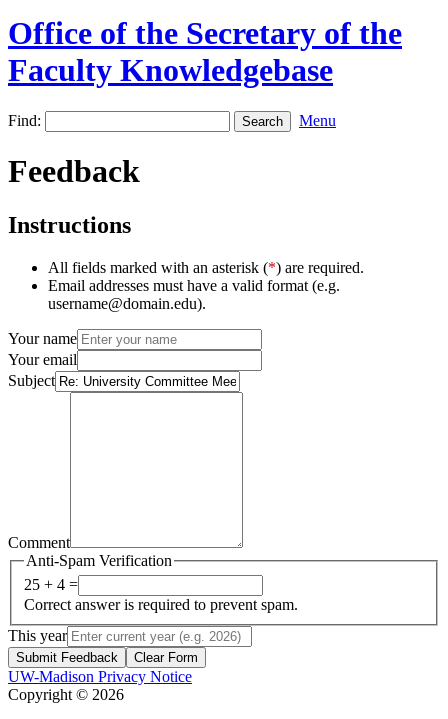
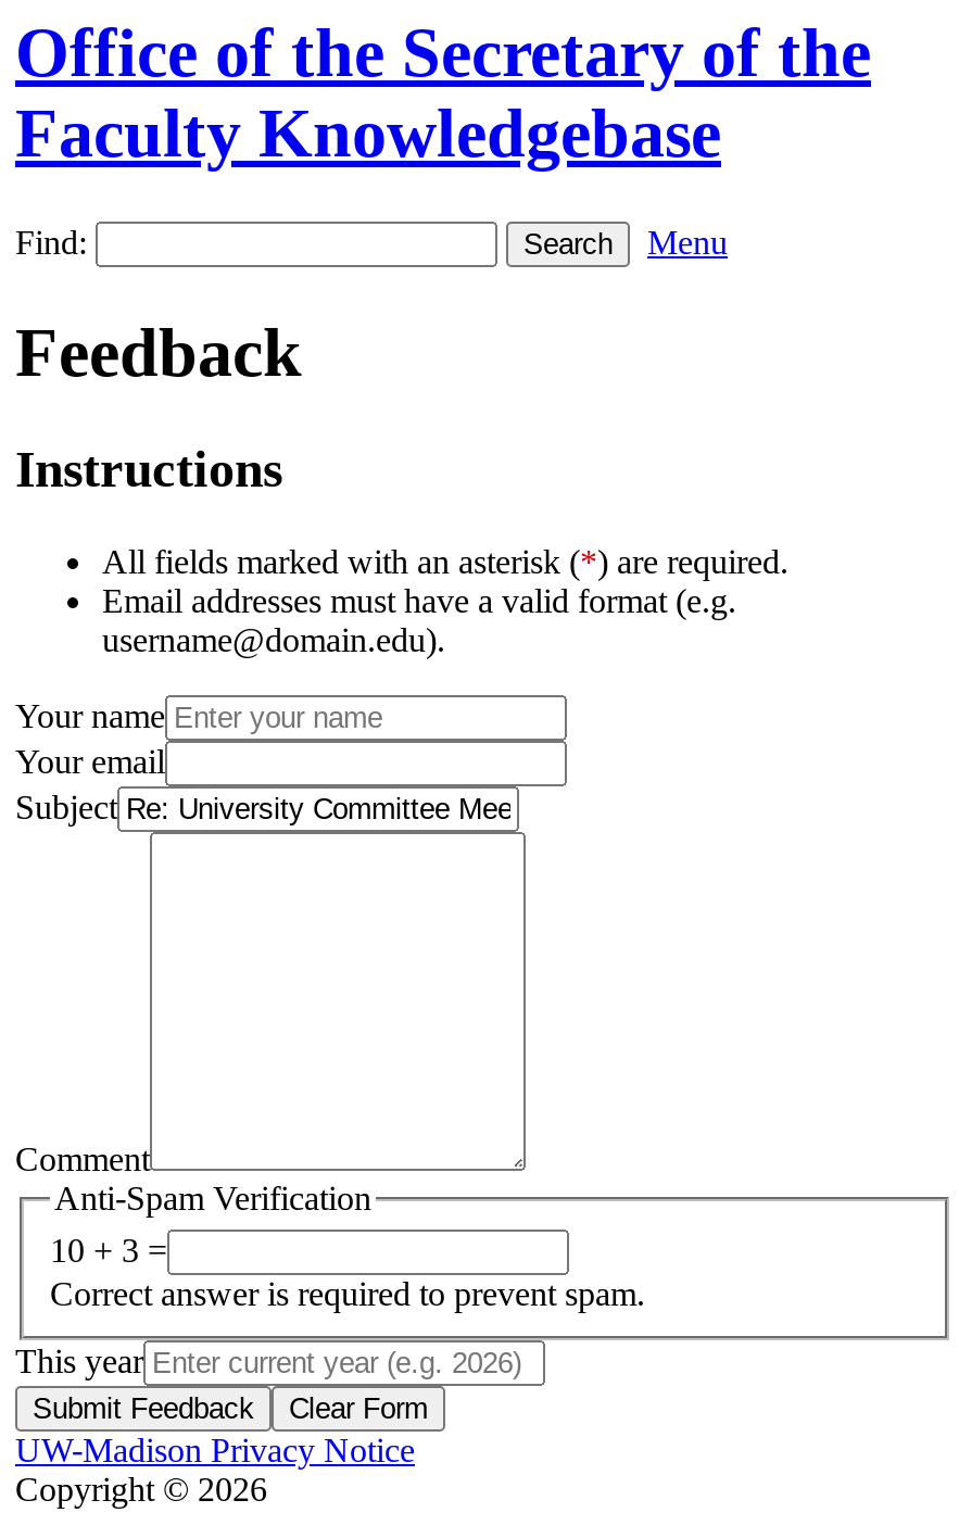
[24,576,78,593] 25 + 4 = -> [50,1232,167,1269] 10 + 3 =

